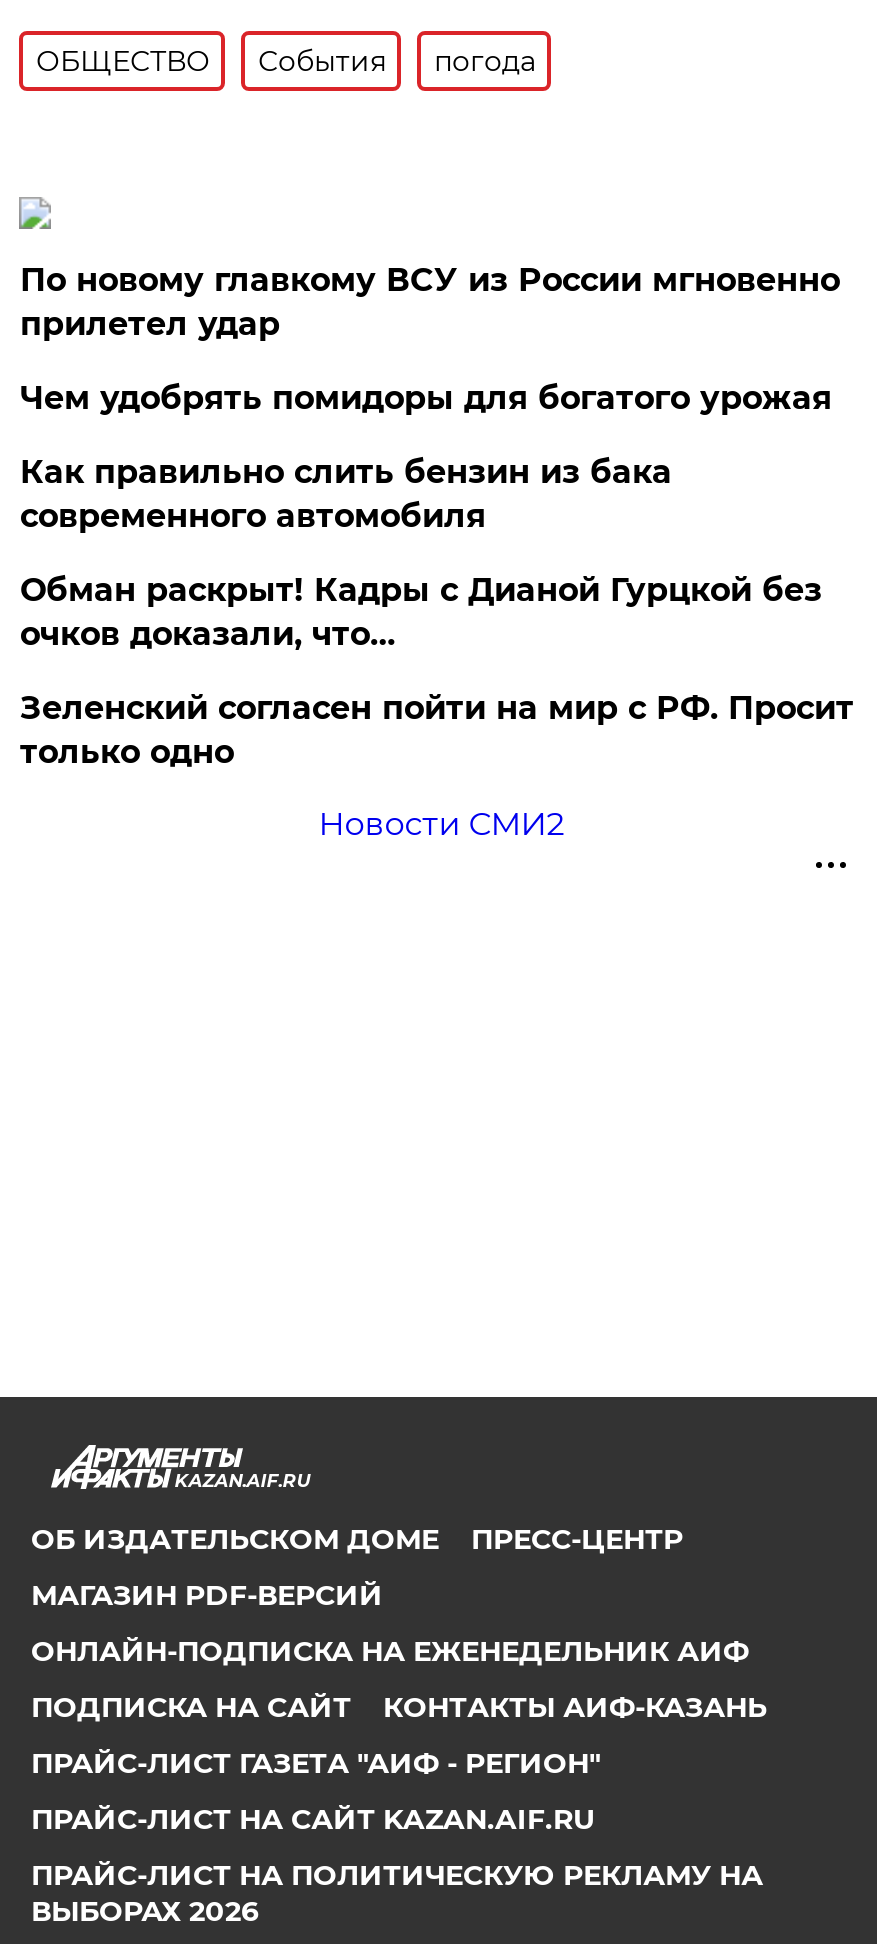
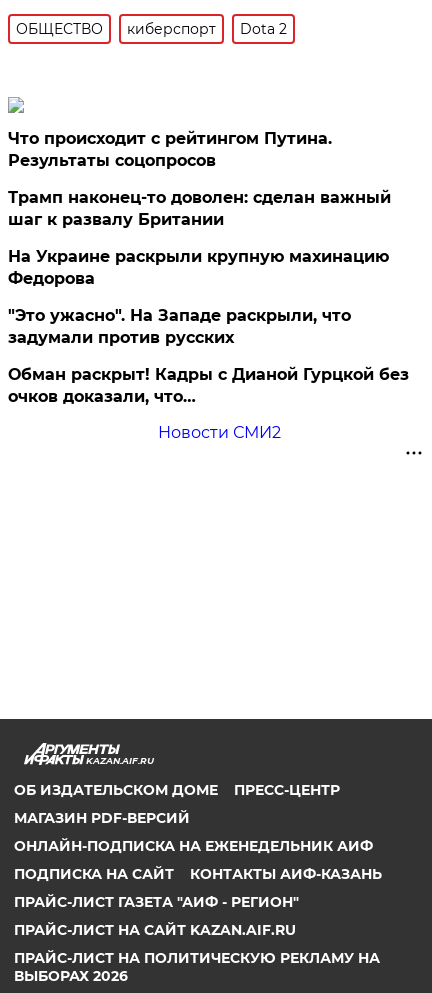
[258,43,536,79] События | погода -> [127,20,287,38] киберспорт | Dota 2
[20,261,840,535] По новому главкому ВСУ из России мгновенно | прилетел удар | Чем удобрять помидоры для богатого урожая | Как правильно слить бензин из бака | современного автомобиля -> [8,129,391,347] Что происходит с рейтингом Путина. | Результаты соцопросов | Трамп наконец-то доволен: сделан важный | шаг к развалу Британии | На Украине раскрыли крупную махинацию | Федорова | "Это ужасно". На Западе раскрыли, что | задумали против русских
moved [20,571,822,653] -> [8,365,409,406]: Обман раскрыт! Кадры с Дианой Гурцкой без | очков доказали, что…
[20,689,854,771] Зеленский согласен пойти на мир с РФ. Просит | только одно -> none

